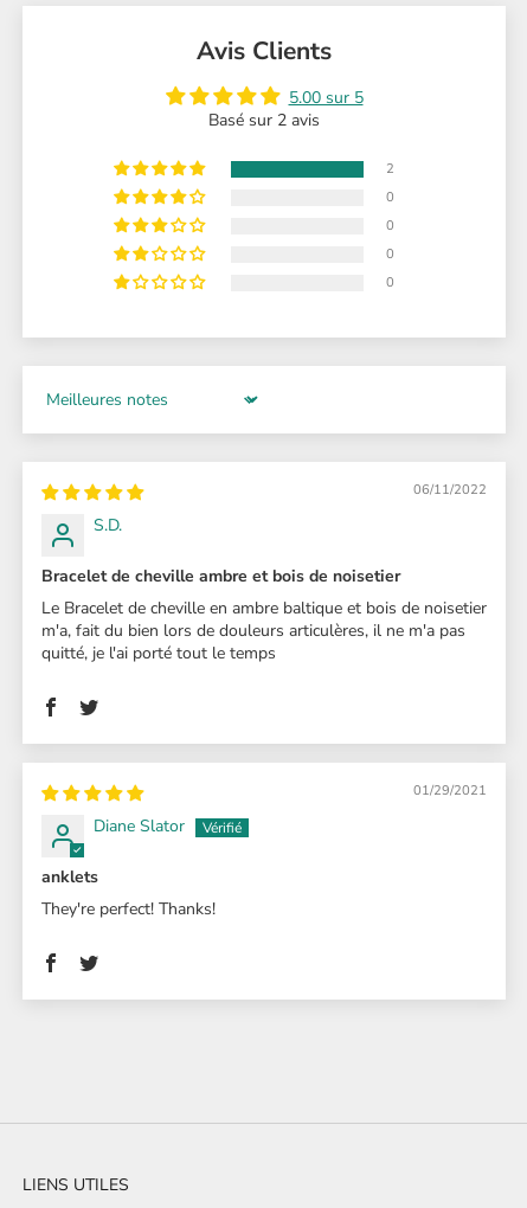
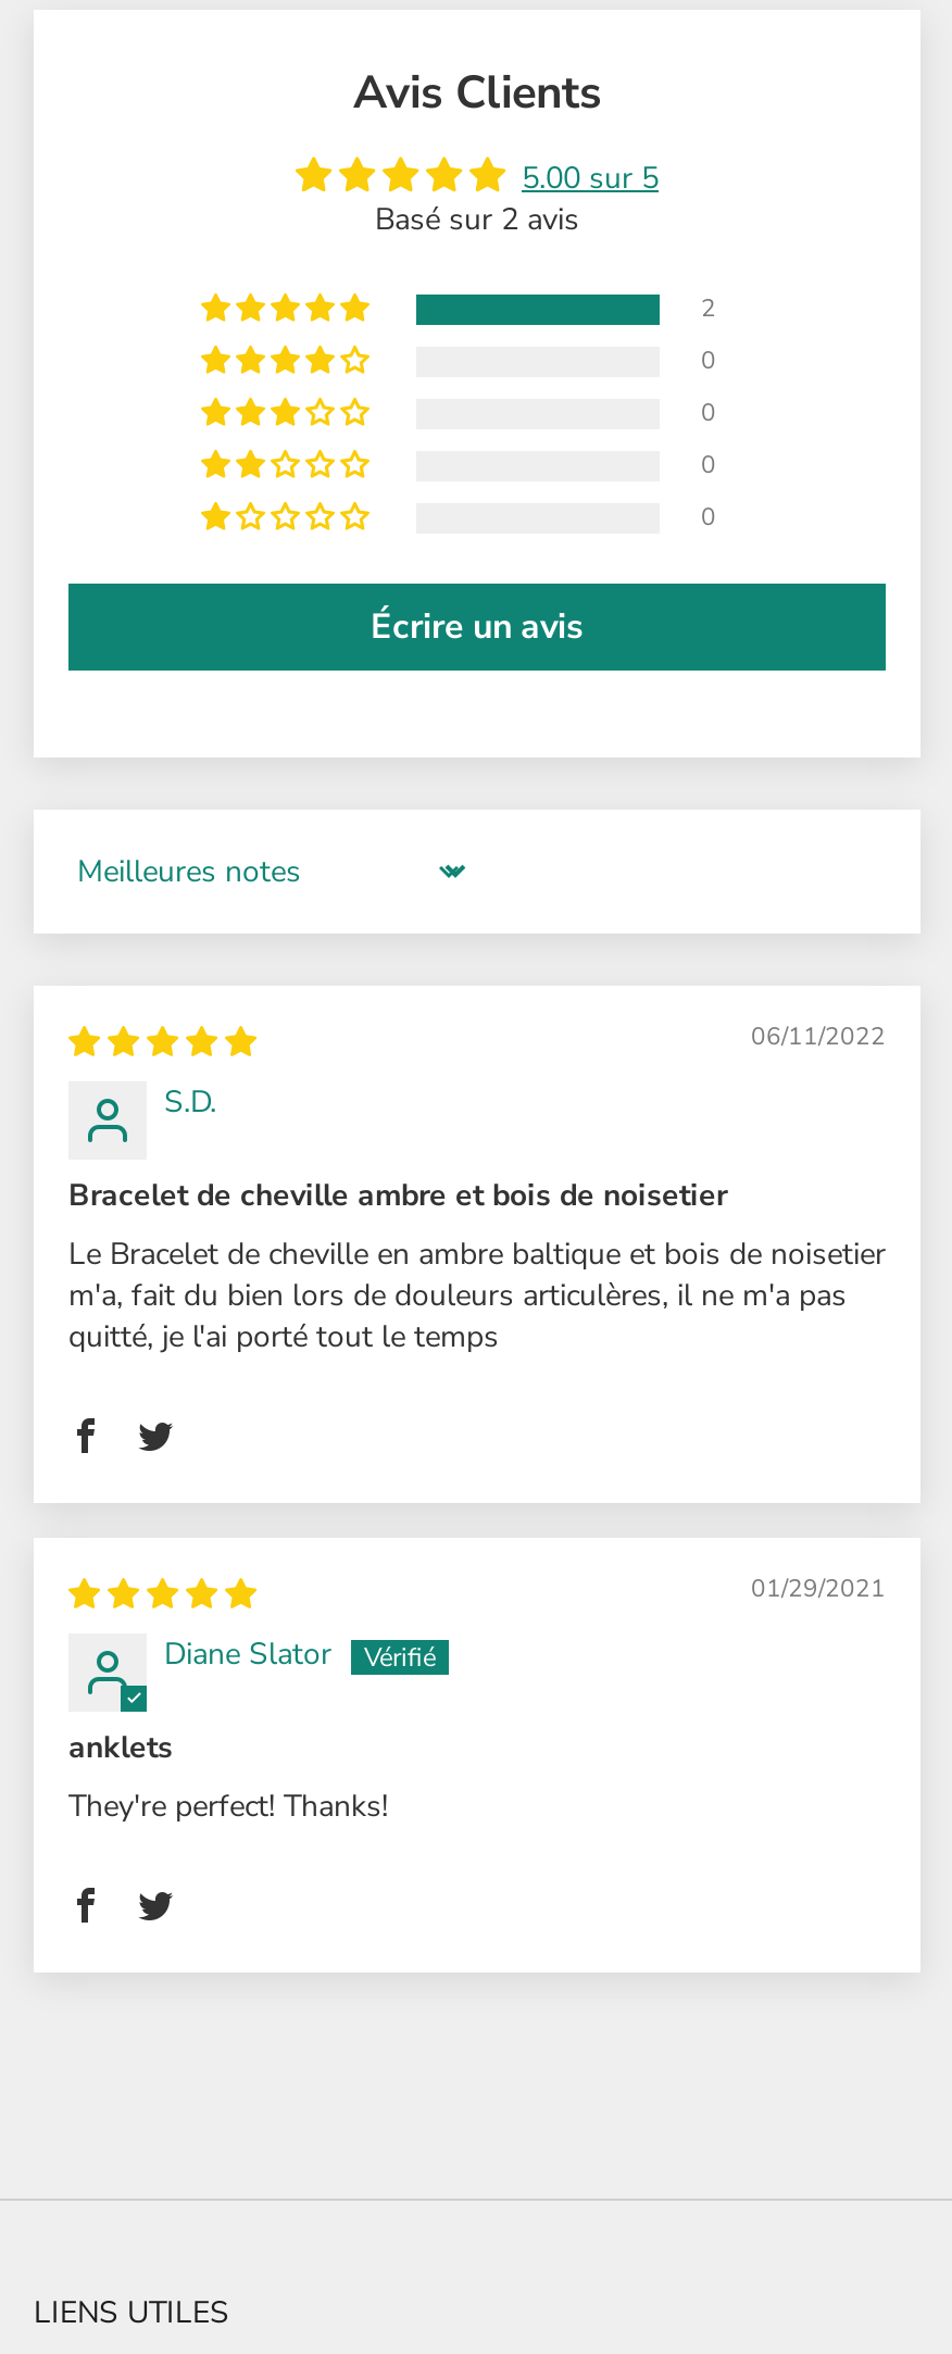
none -> [371,603,584,651] Écrire un avis

